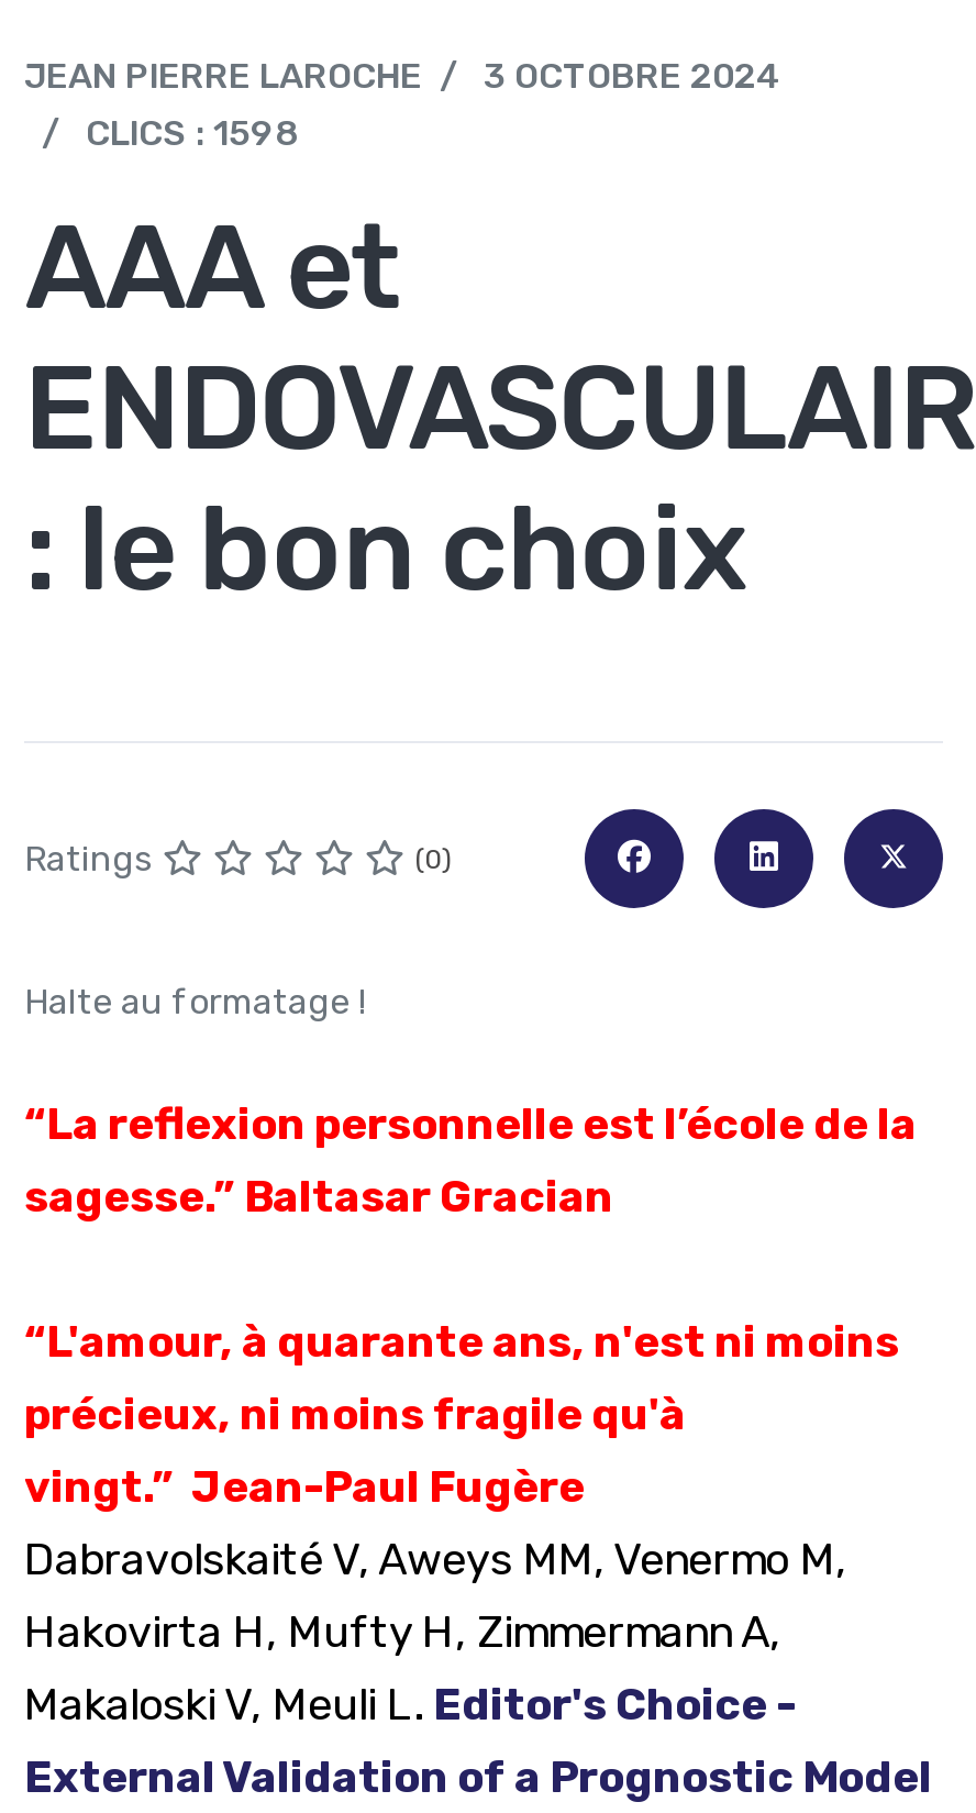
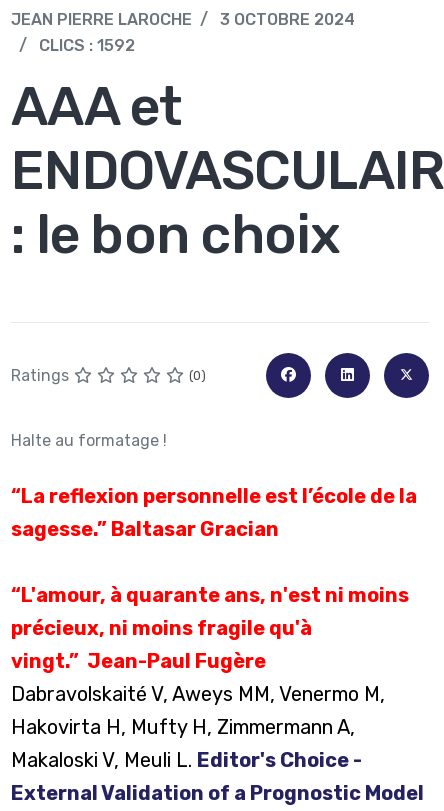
[86,112,299,154] CLICS : 1598 -> [39,36,135,55] CLICS : 1592

